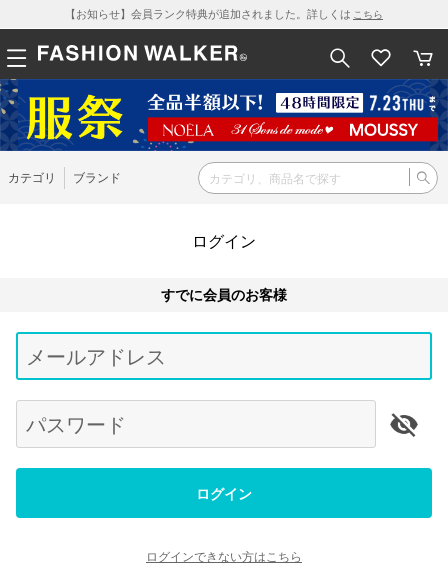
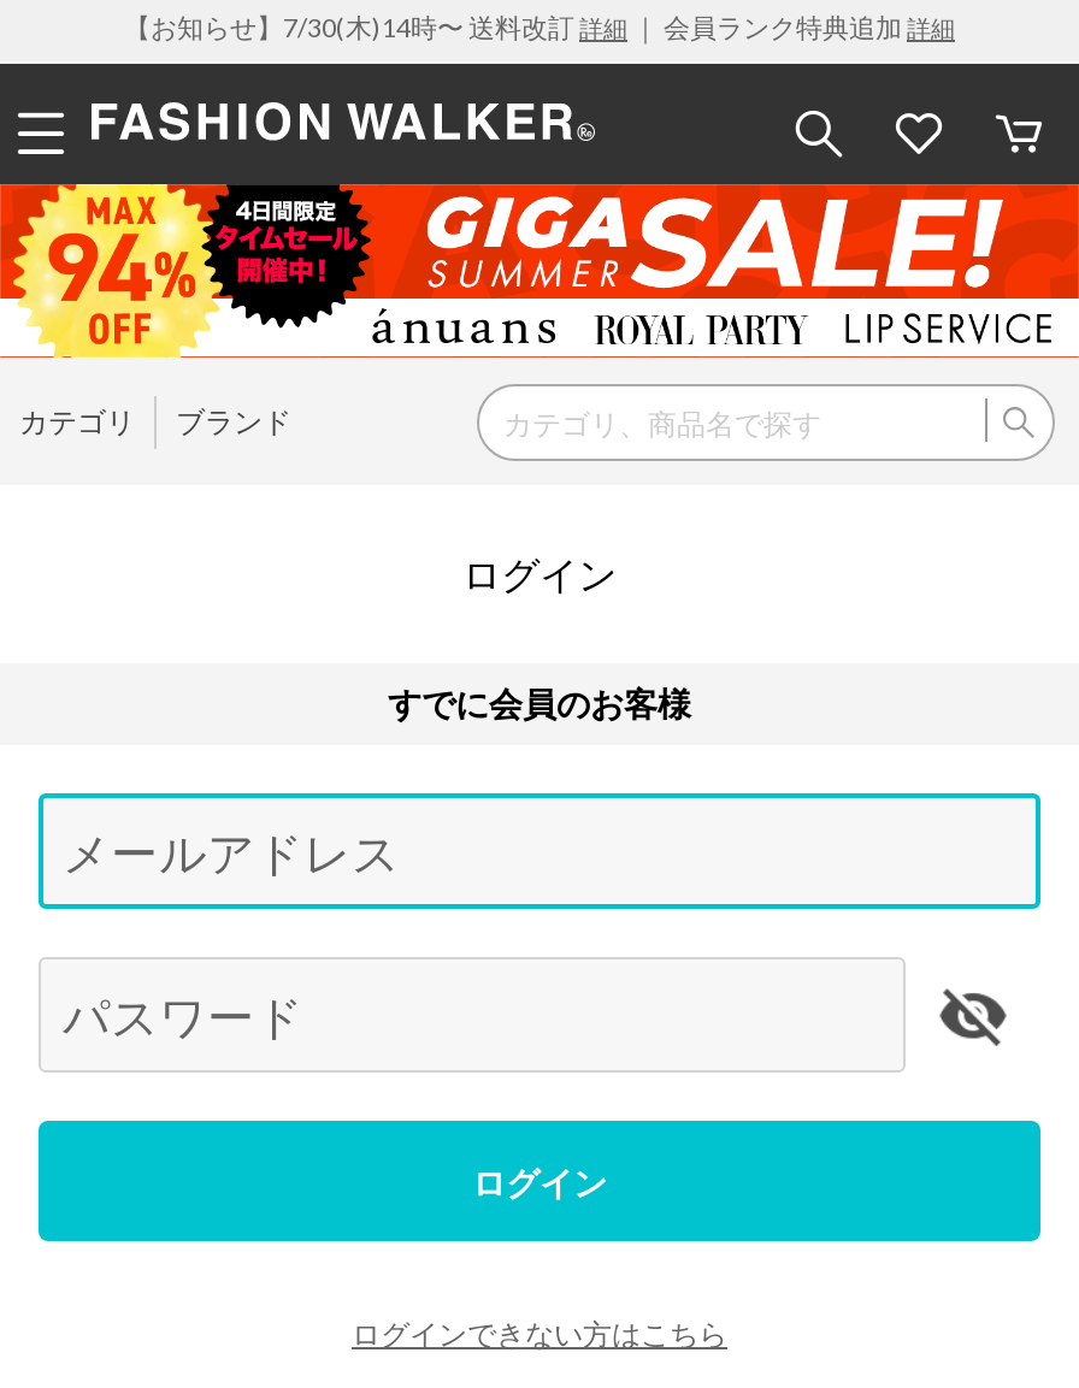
[65,7,383,20] 【お知らせ】会員ランク特典が追加されました。詳しくはこちら -> [124,11,955,42] 【お知らせ】7/30(木)14時〜 送料改訂詳細｜ 会員ランク特典追加詳細
[3,79,445,152] [image] -> [7,182,1072,360] [image]

